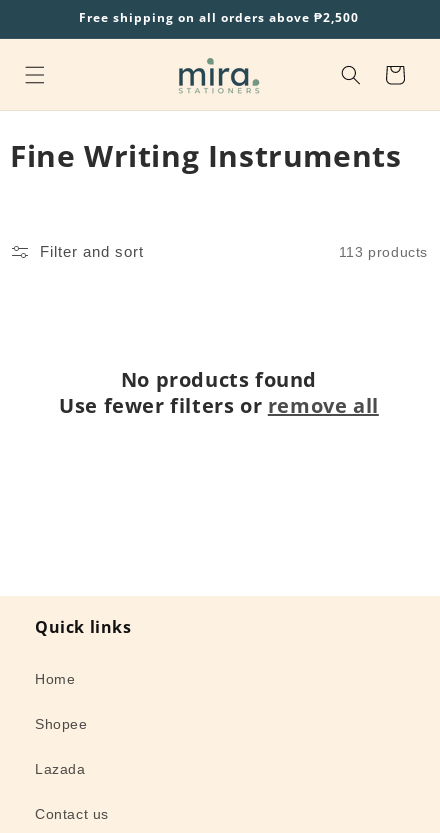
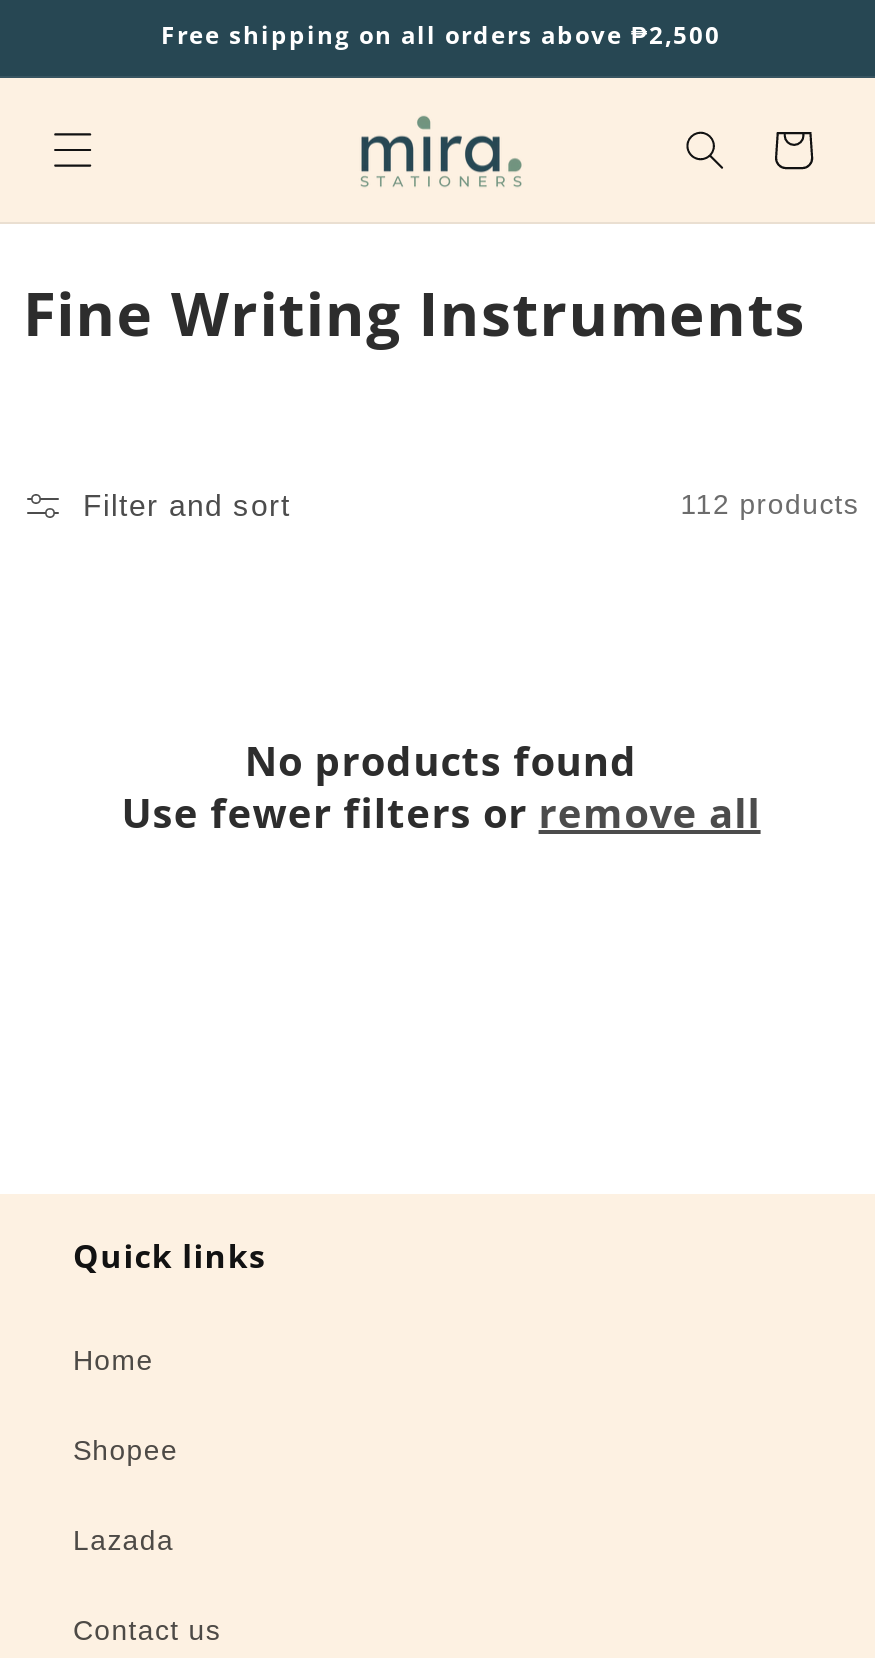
[339,243,428,259] 113 products -> [681,488,859,520] 112 products

